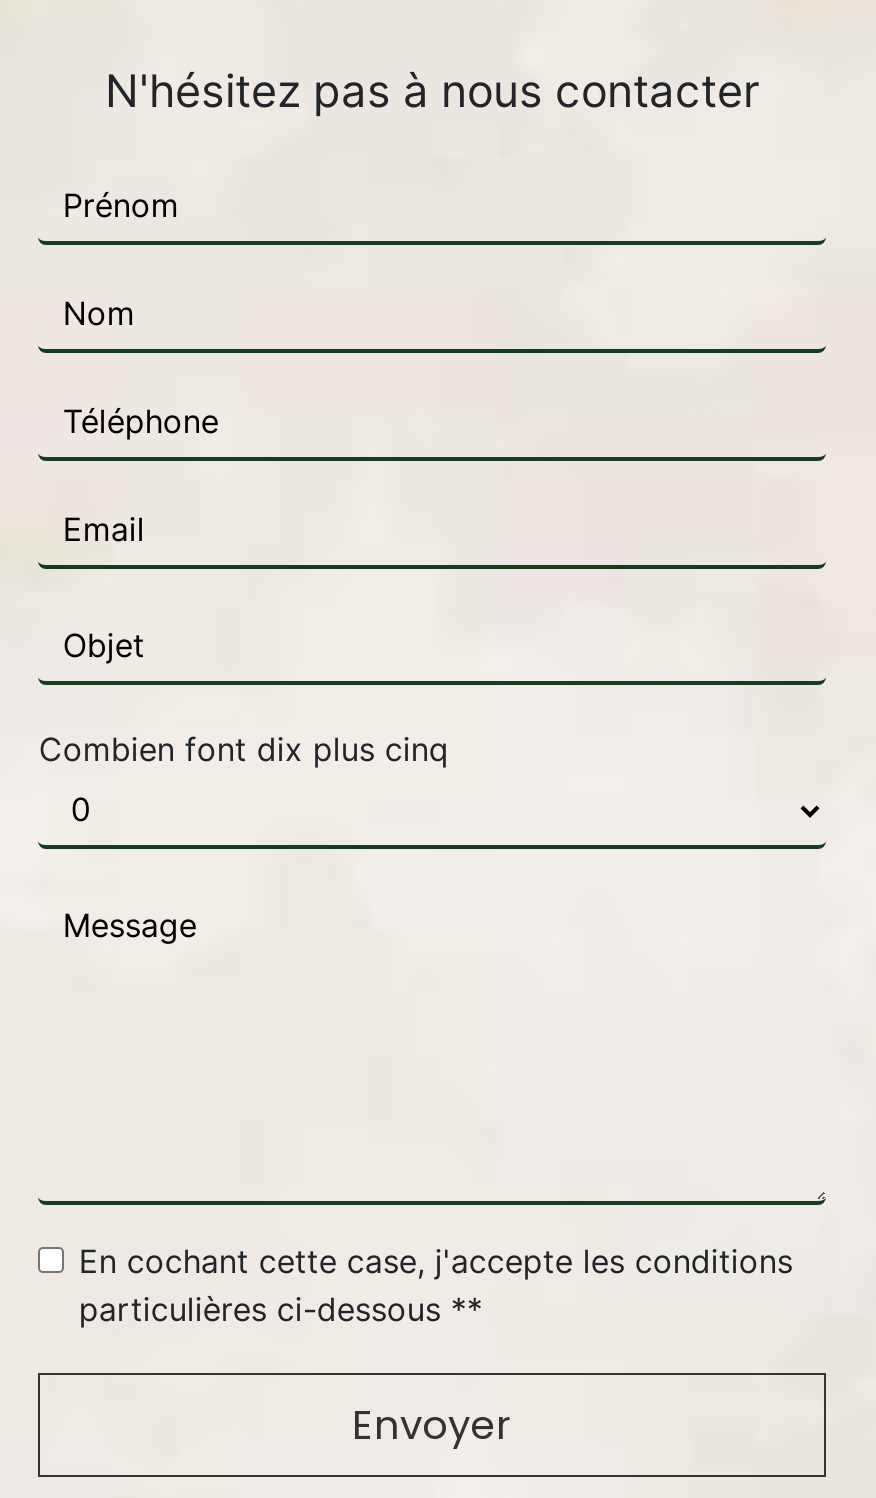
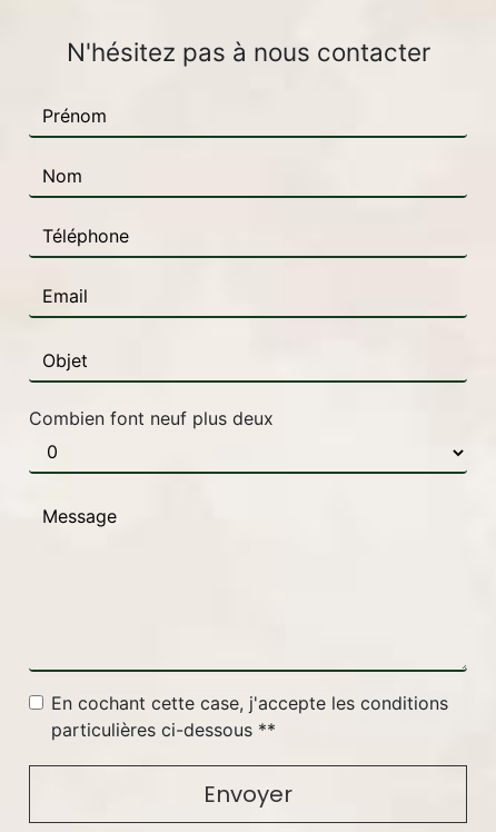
[39,729,449,769] Combien font dix plus cinq -> [29,407,274,429] Combien font neuf plus deux

